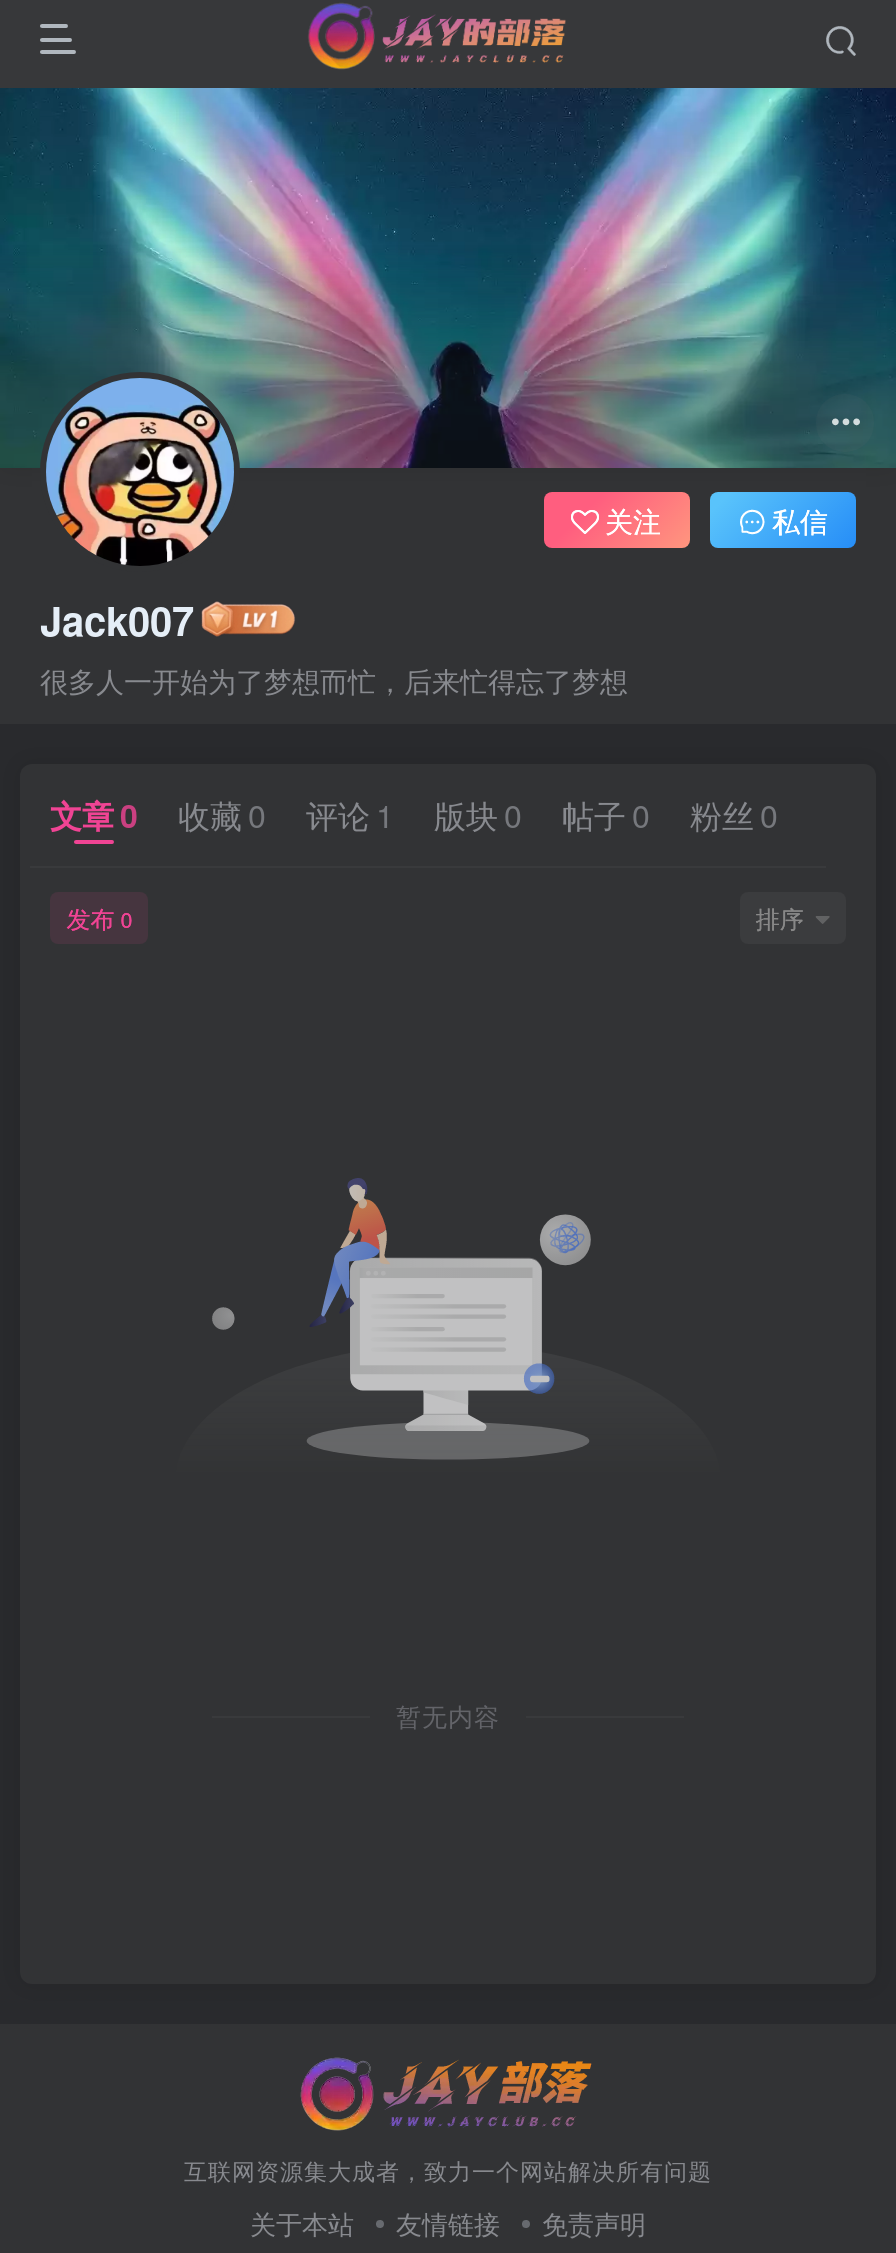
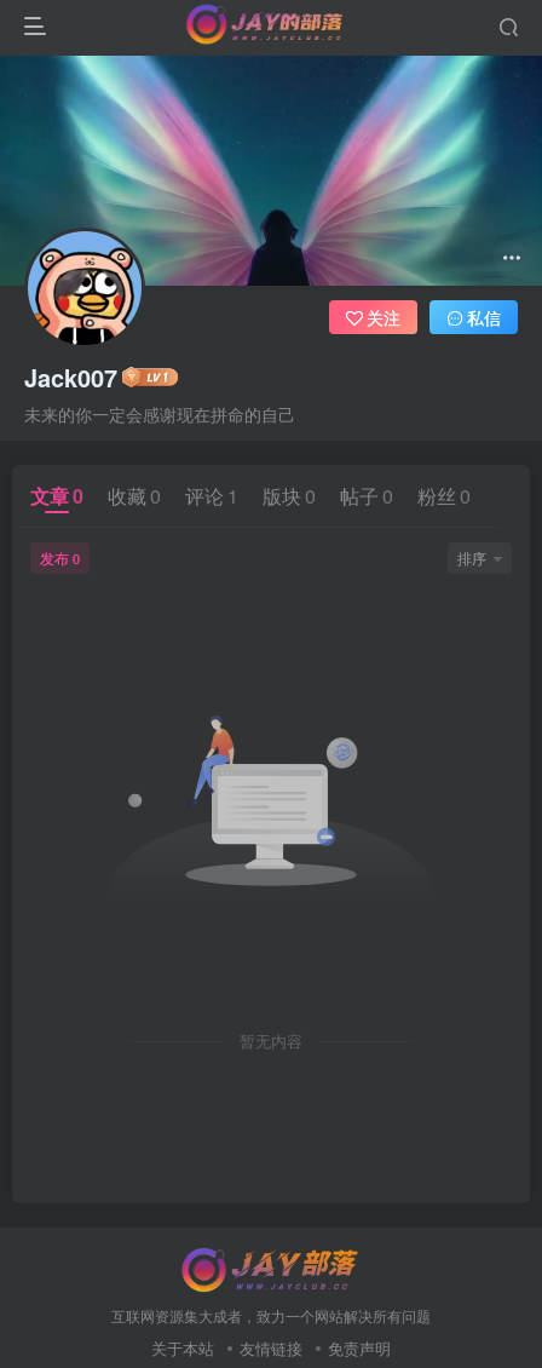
[40,659,628,699] 很多人一开始为了梦想而忙，后来忙得忘了梦想 -> [24,401,295,426] 未来的你一定会感谢现在拼命的自己

